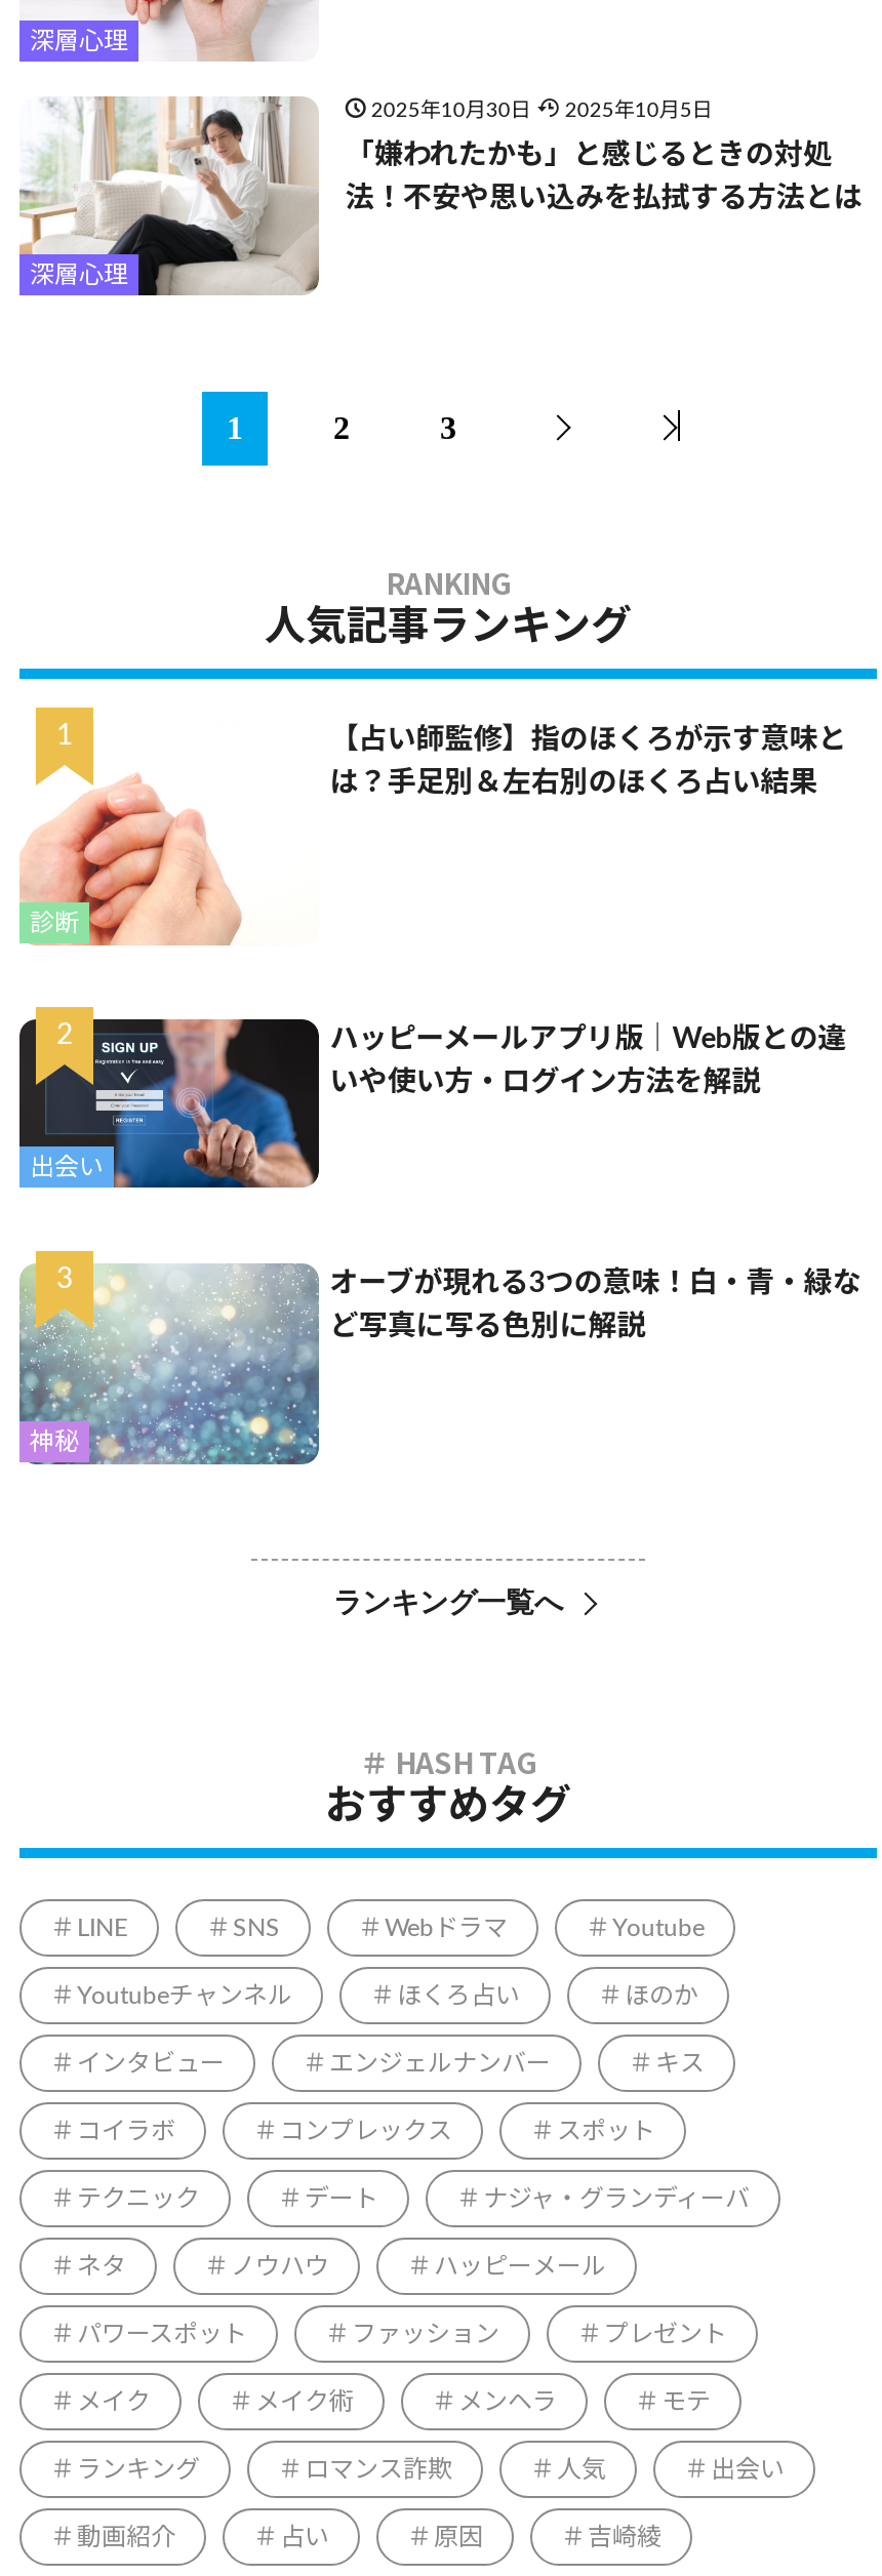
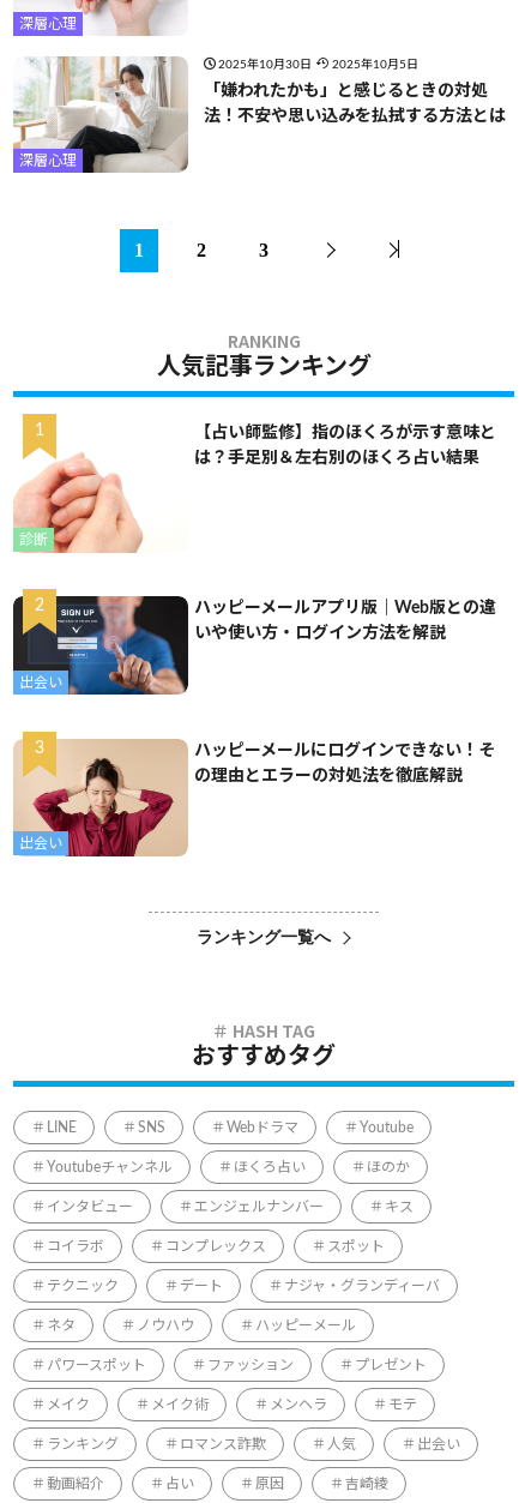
[17,1263,321,1466] [image] | 神秘 -> [13,739,188,858] [image] | 出会い
[330,1270,861,1298] オーブが現れる3つの意味！白・青・緑な -> [195,743,495,759] ハッピーメールにログインできない！そ
[330,1313,646,1342] ど写真に写る色別に解説 -> [195,768,463,785] の理由とエラーの対処法を徹底解説

